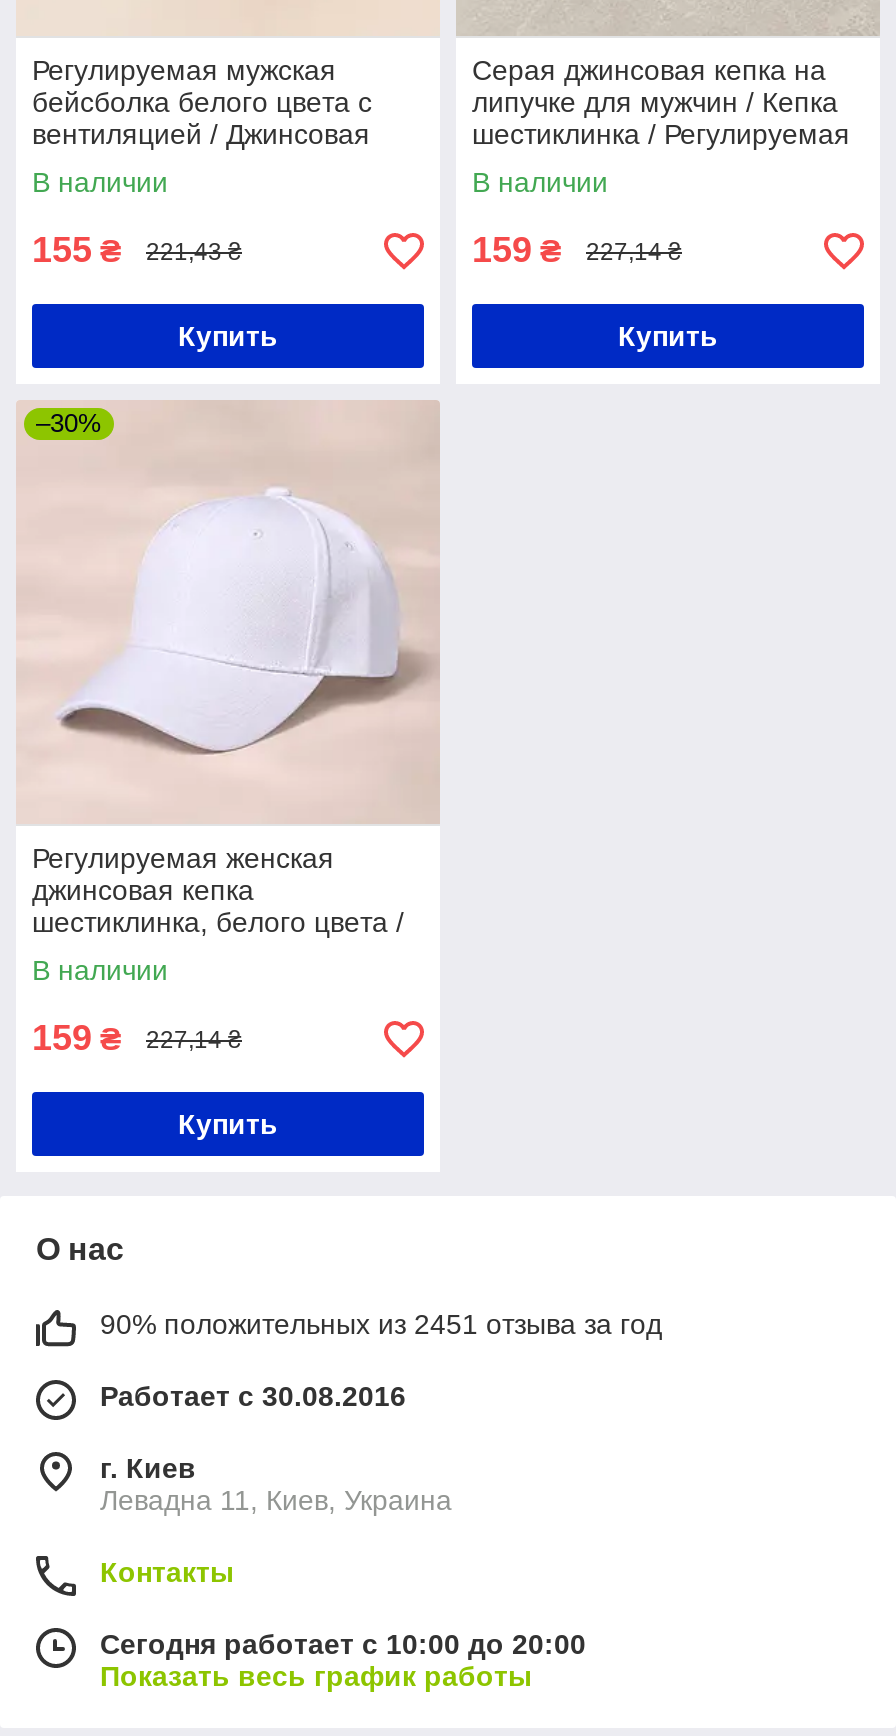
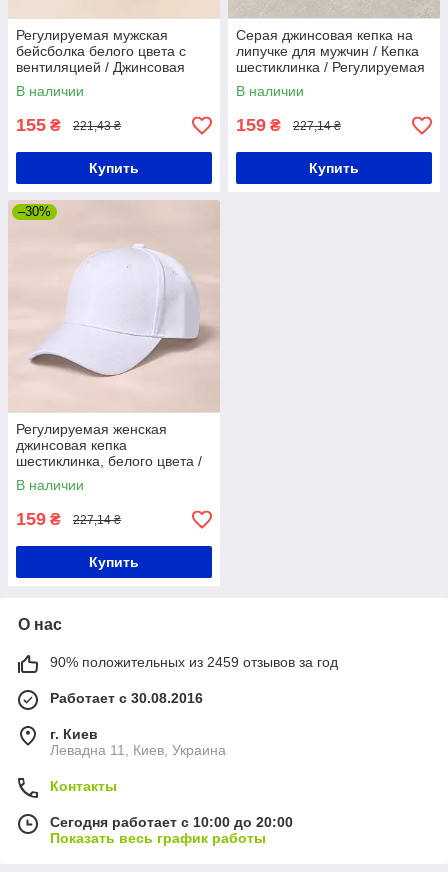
[100,1309,662,1341] 90% положительных из 2451 отзыва за год -> [50,654,338,670] 90% положительных из 2459 отзывов за год

